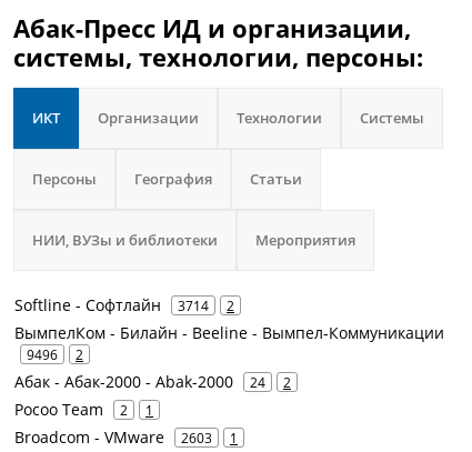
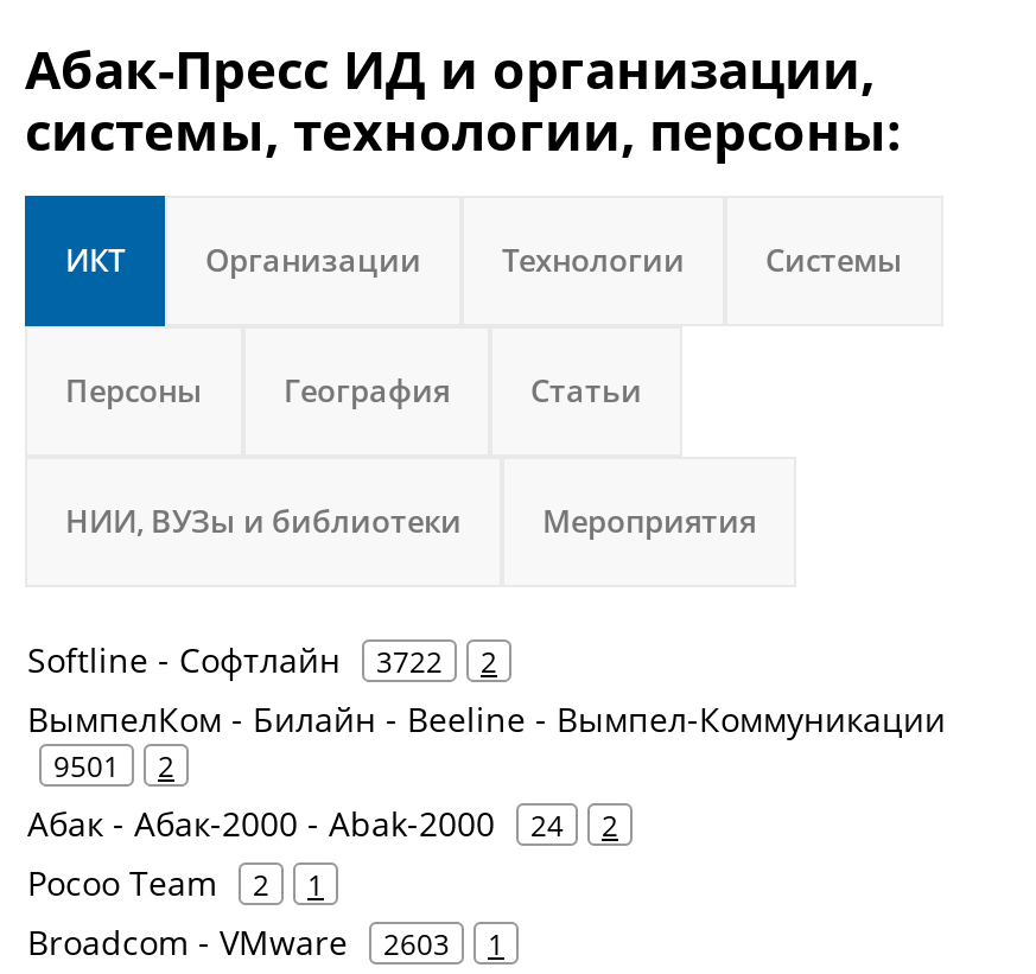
[14,294,234,315] Softline - Софтлайн 3714 2 -> [27,637,497,682] Softline - Софтлайн 3722 2
[27,345,83,363] 9496 2 -> [53,746,174,784] 9501 2

